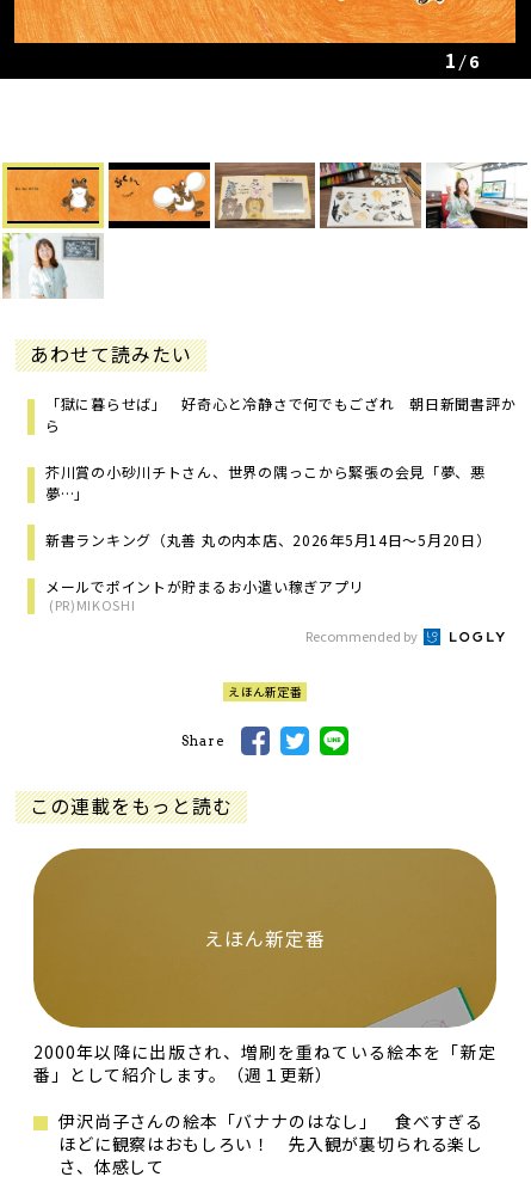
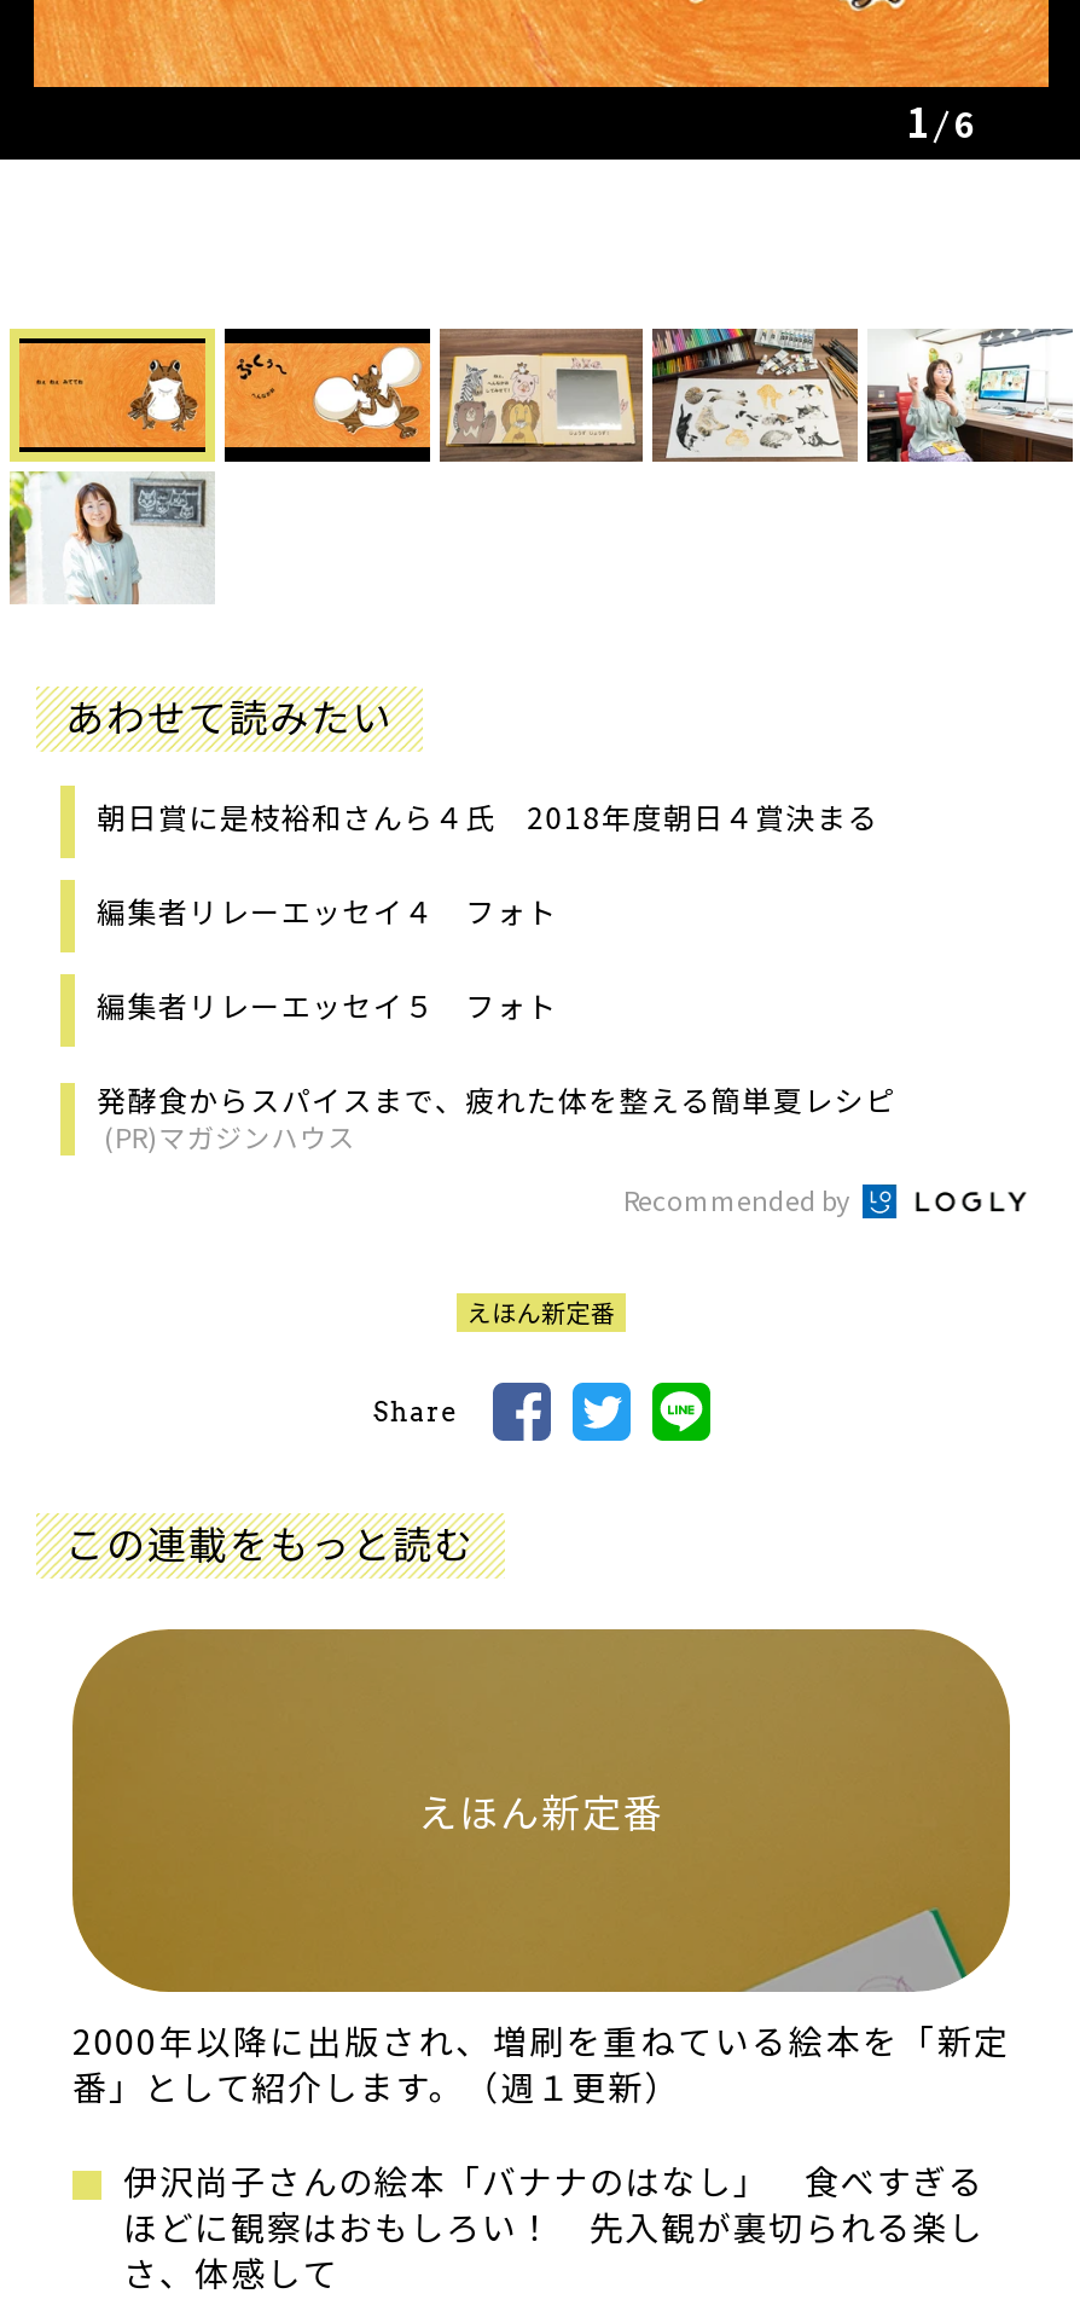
[45,393,516,435] 「獄に暮らせば」 好奇心と冷静さで何でもござれ 朝日新聞書評か | ら -> [97,795,878,836] 朝日賞に是枝裕和さんら４氏 2018年度朝日４賞決まる
[45,461,486,503] 芥川賞の小砂川チトさん、世界の隅っこから緊張の会見「夢、悪 | 夢…」 -> [97,890,558,931] 編集者リレーエッセイ４ フォト
[45,529,491,550] 新書ランキング（丸善 丸の内本店、2026年5月14日～5月20日） -> [97,984,558,1025] 編集者リレーエッセイ５ フォト
[45,576,364,614] メールでポイントが貯まるお小遣い稼ぎアプリ | (PR)MIKOSHI -> [97,1078,896,1155] 発酵食からスパイスまで、疲れた体を整える簡単夏レシピ | (PR)マガジンハウス

